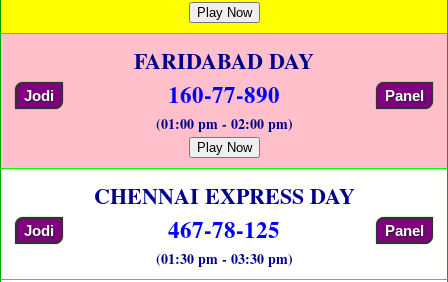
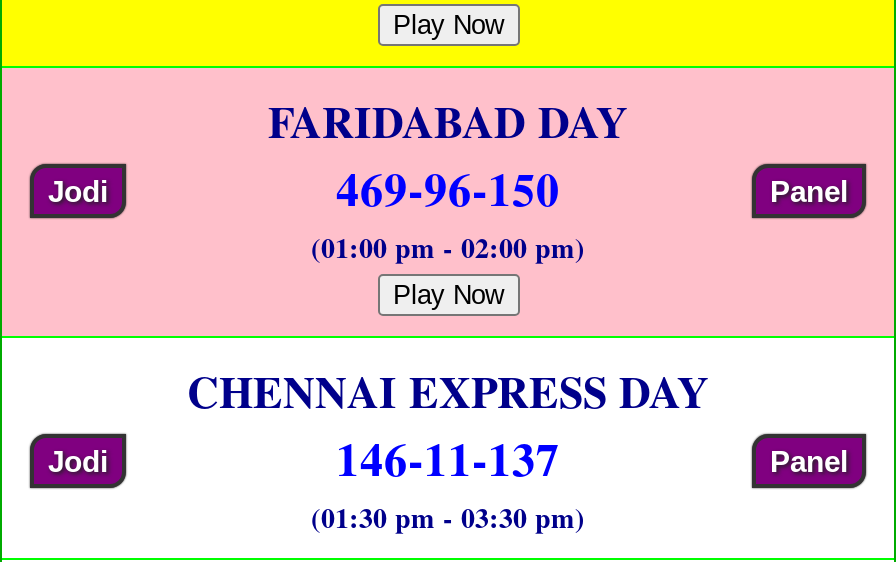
[168,77,280,111] 160-77-890 -> [336,154,560,222] 469-96-150
[168,212,280,246] 467-78-125 -> [336,424,560,492] 146-11-137

